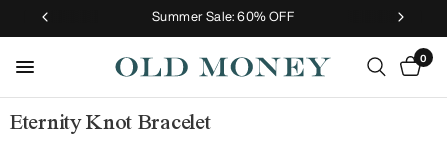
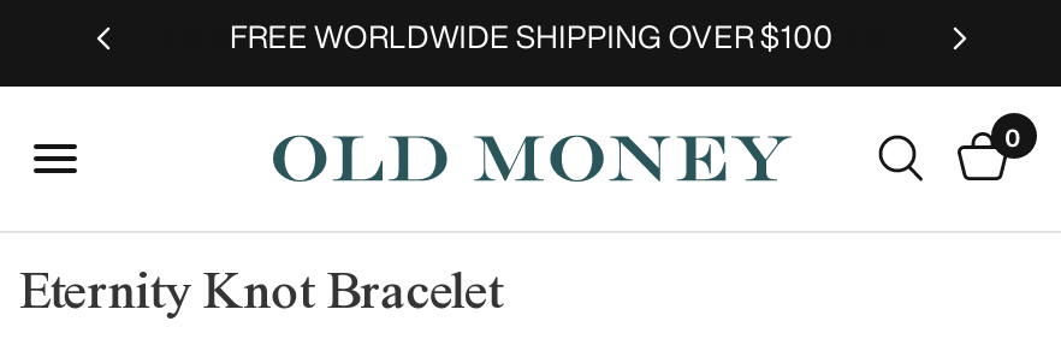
[152,10,294,23] Summer Sale: 60% OFF -> [230,22,833,53] FREE WORLDWIDE SHIPPING OVER $100

